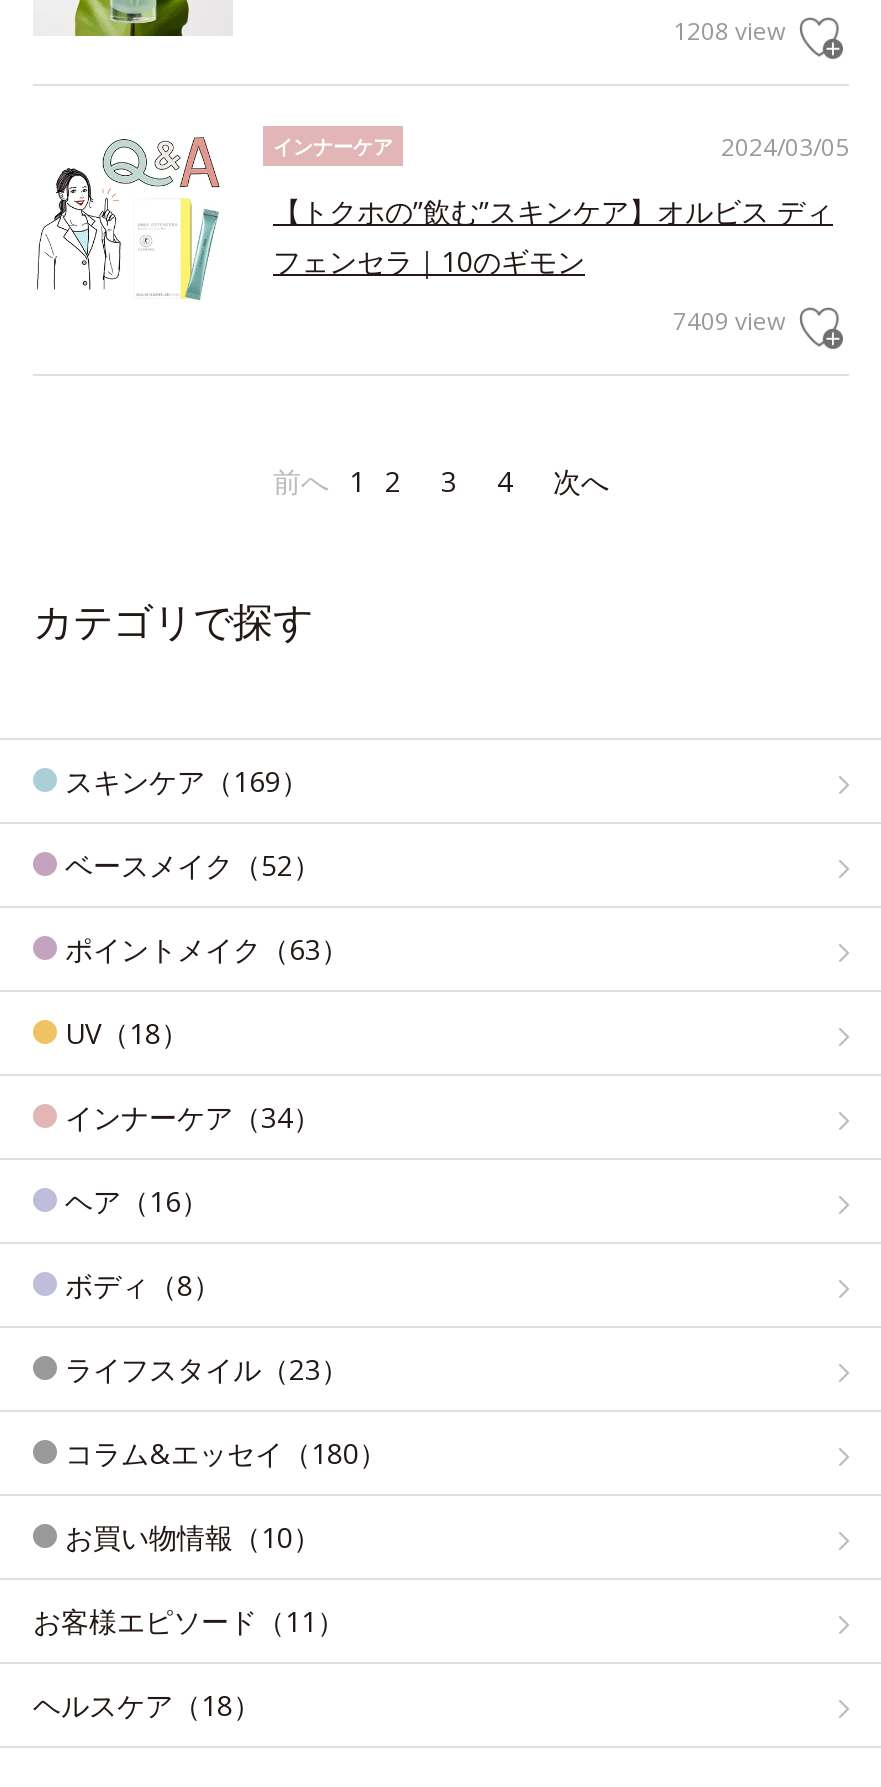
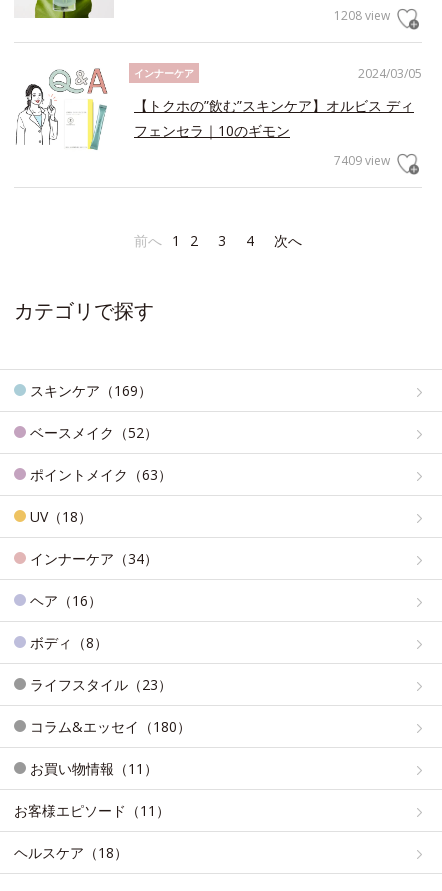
[65,1518,321,1556] お買い物情報（10） -> [30,759,158,778] お買い物情報（11）

